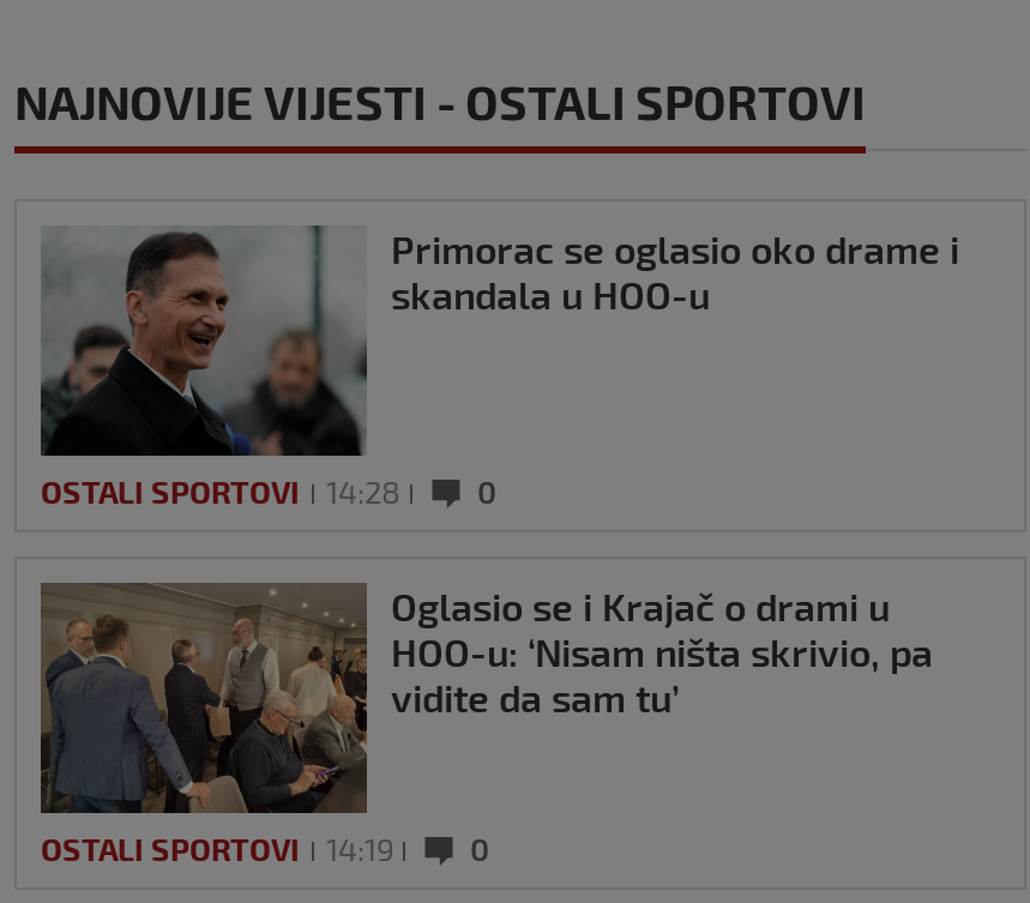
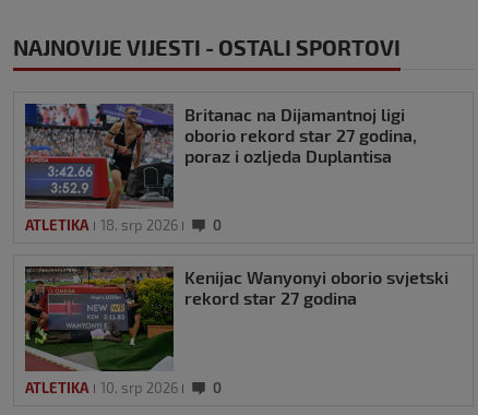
[38,225,400,511] [image] | OSTALI SPORTOVI | 14:28 -> [24,103,178,234] [image] | ATLETIKA | 18. srp 2026
[391,226,959,317] Primorac se oglasio oko drame i | skandala u HOO-u -> [184,104,417,166] Britanac na Dijamantnoj ligi | oborio rekord star 27 godina, | poraz i ozljeda Duplantisa
[38,583,393,869] [image] | OSTALI SPORTOVI | 14:19 -> [24,265,178,397] [image] | ATLETIKA | 10. srp 2026
[391,583,933,720] Oglasio se i Krajač o drami u | HOO-u: ‘Nisam ništa skrivio, pa | vidite da sam tu’ -> [184,267,449,308] Kenijac Wanyonyi oborio svjetski | rekord star 27 godina

